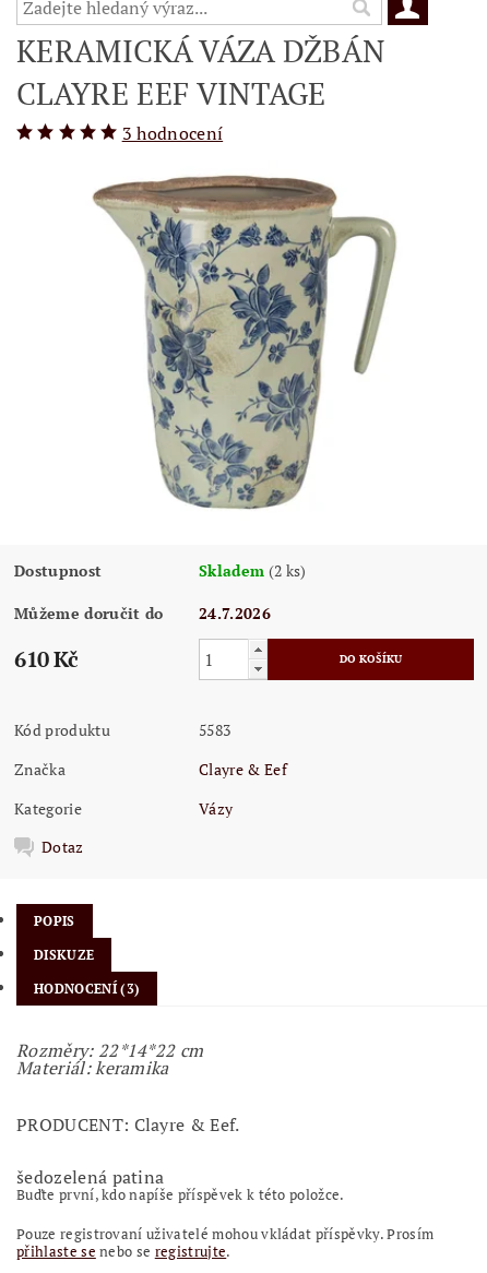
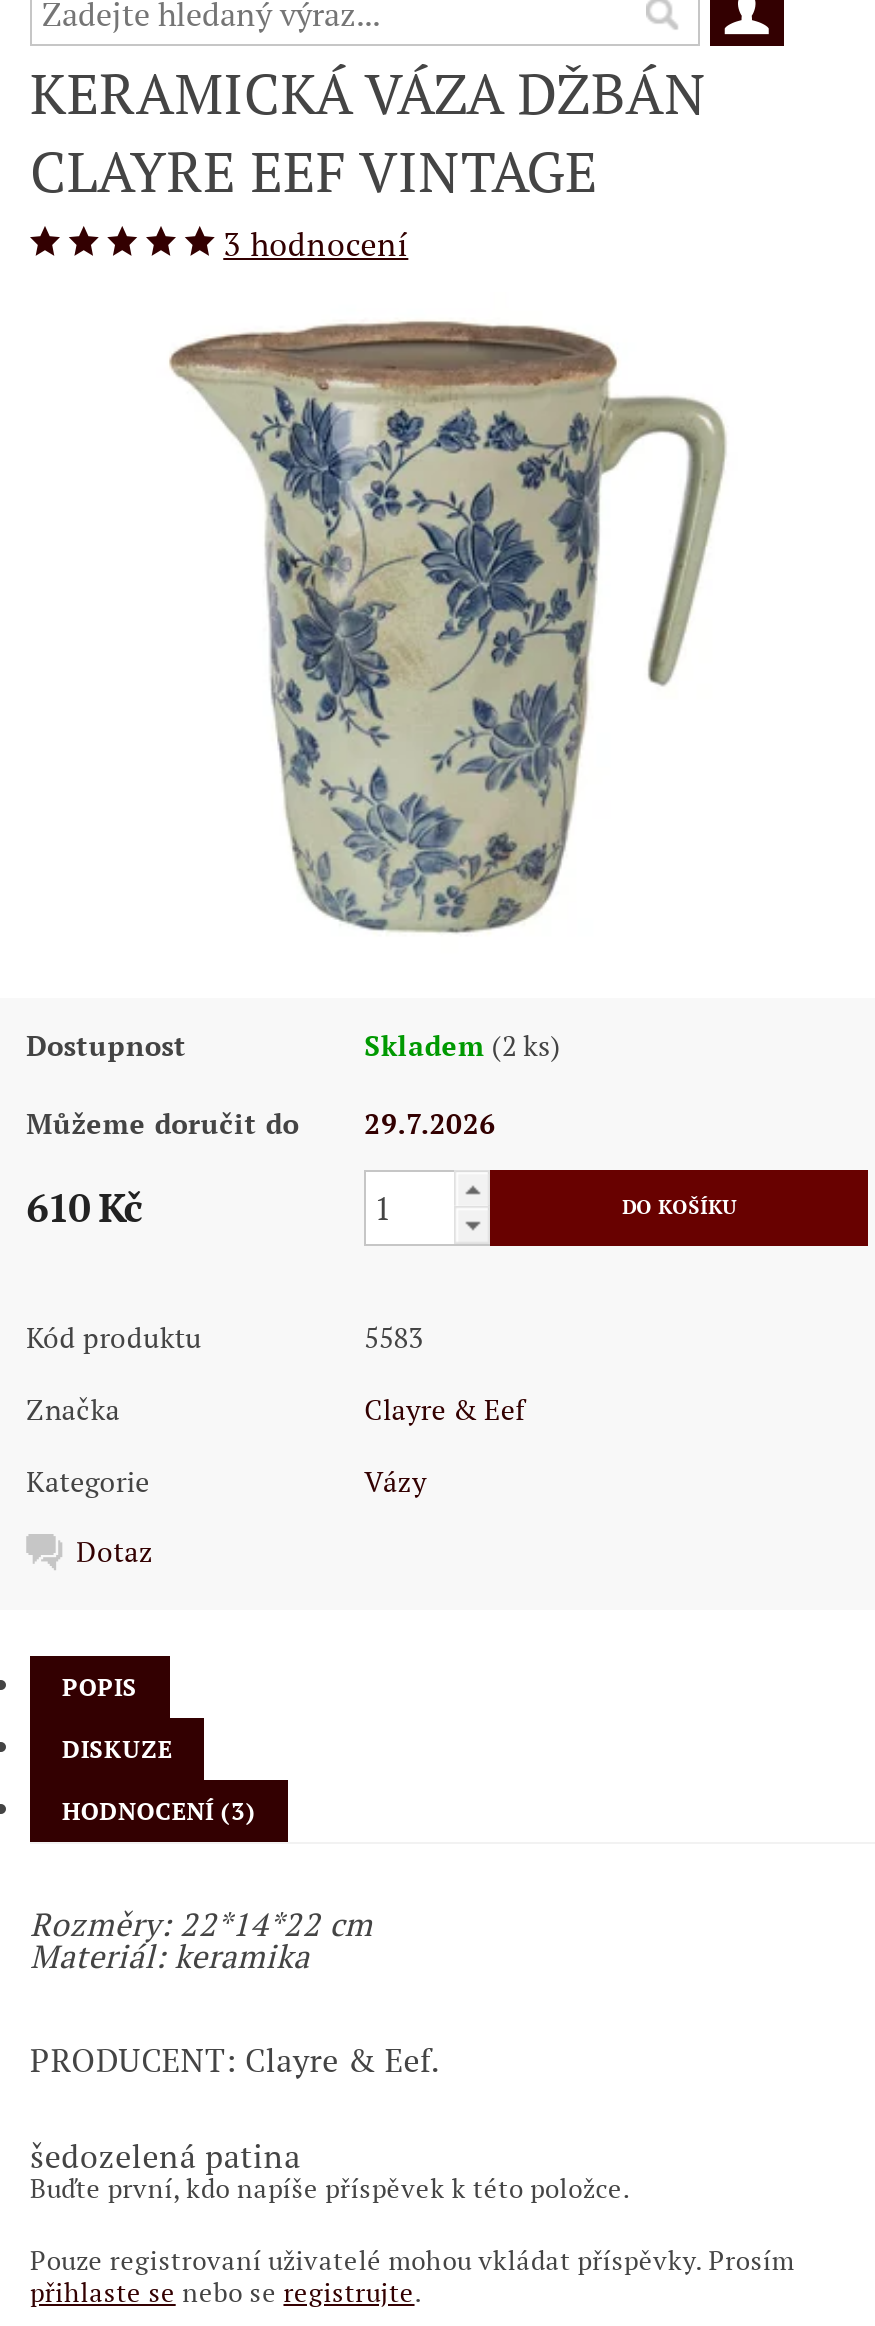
[14,602,271,623] Můžeme doručit do 24.7.2026 -> [26,1104,496,1142] Můžeme doručit do 29.7.2026

